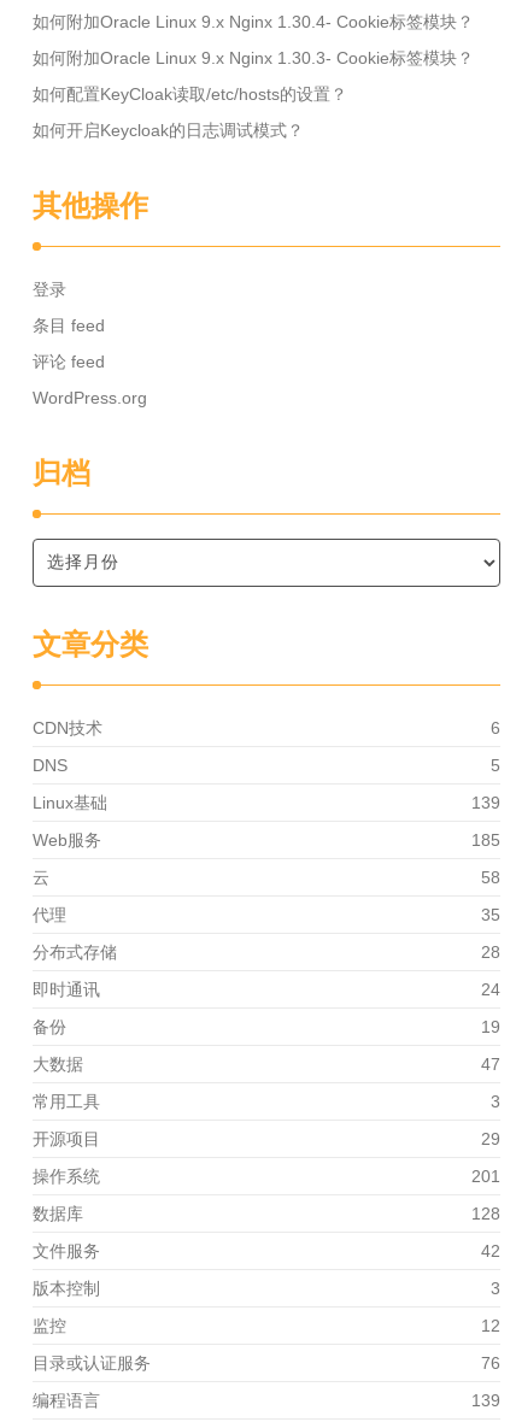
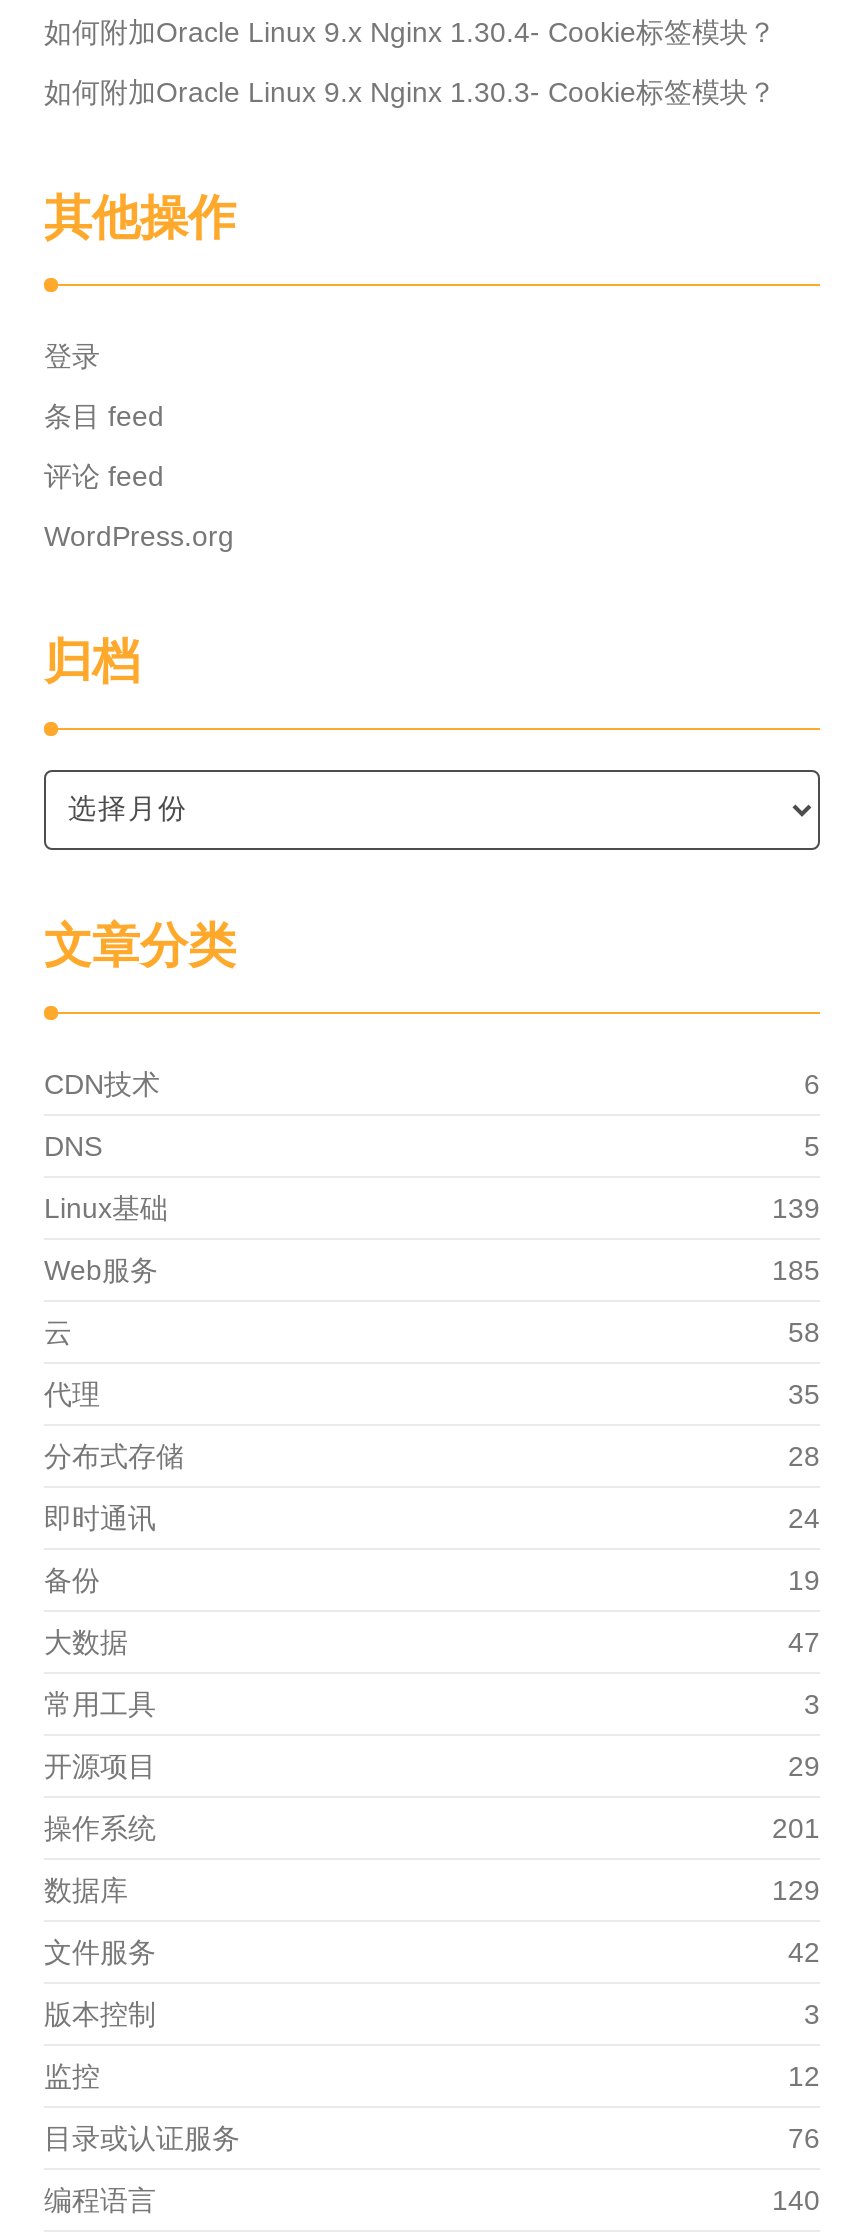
[33,84,347,140] 如何配置KeyCloak读取/etc/hosts的设置？ | 如何开启Keycloak的日志调试模式？ -> none
[471,1204,500,1223] 128 -> [772,1874,820,1906] 129
[471,1391,500,1410] 139 -> [772,2184,820,2216] 140

